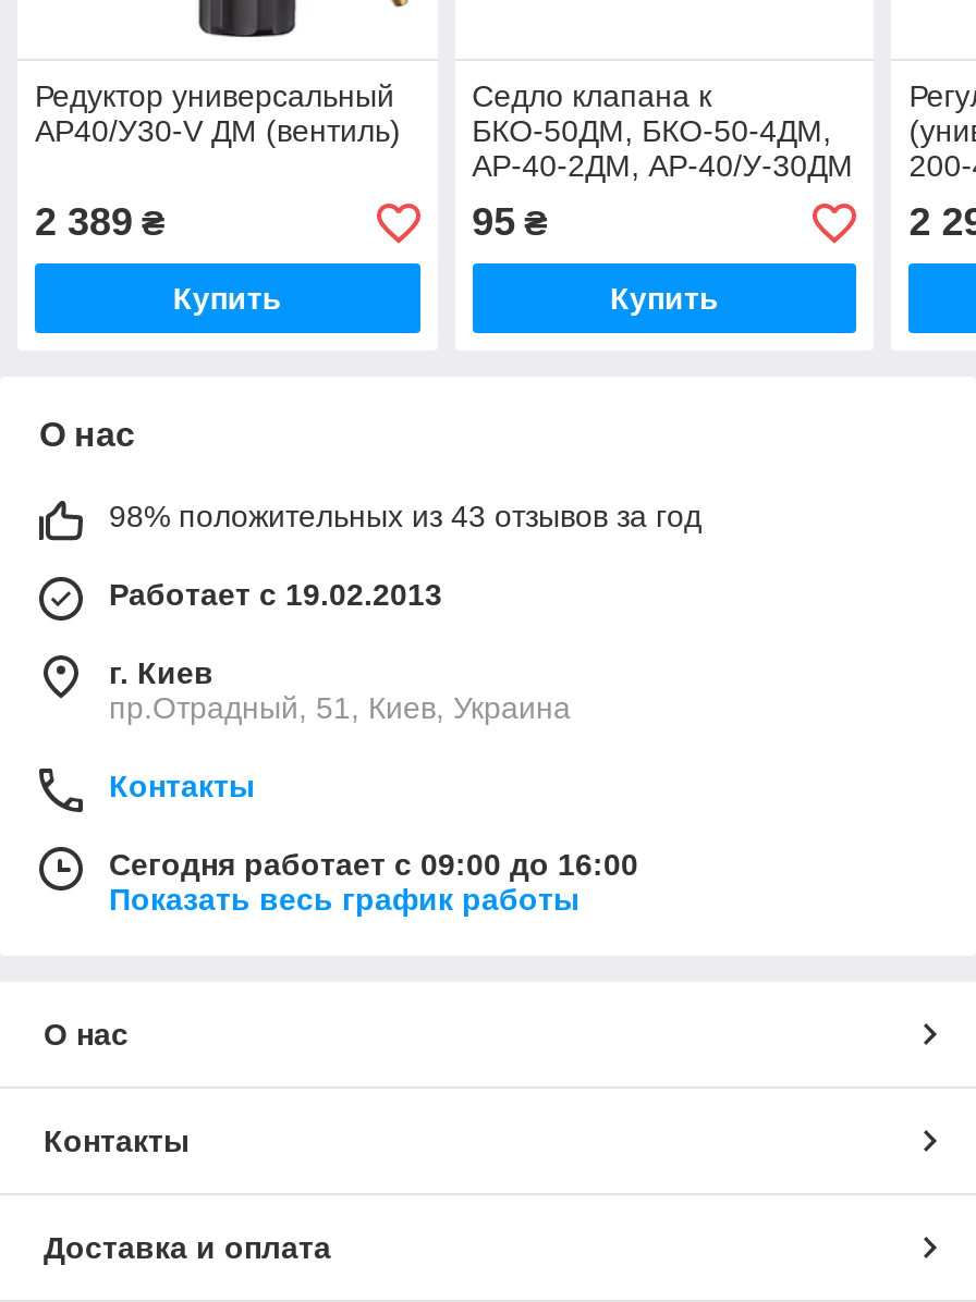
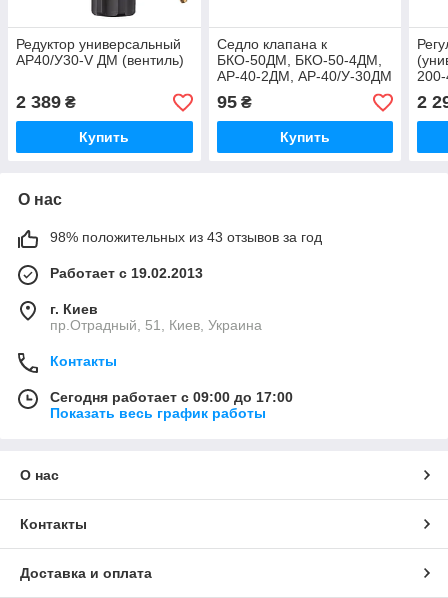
[109,848,638,883] Сегодня работает с 09:00 до 16:00 -> [50,389,293,405] Сегодня работает с 09:00 до 17:00

